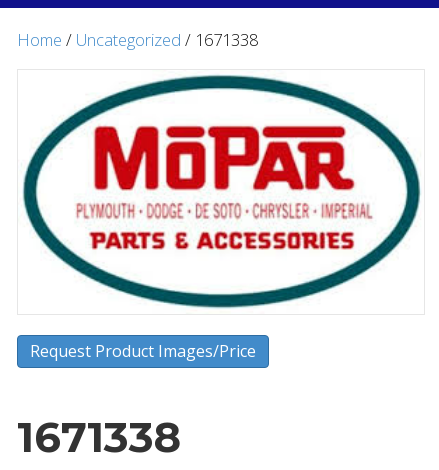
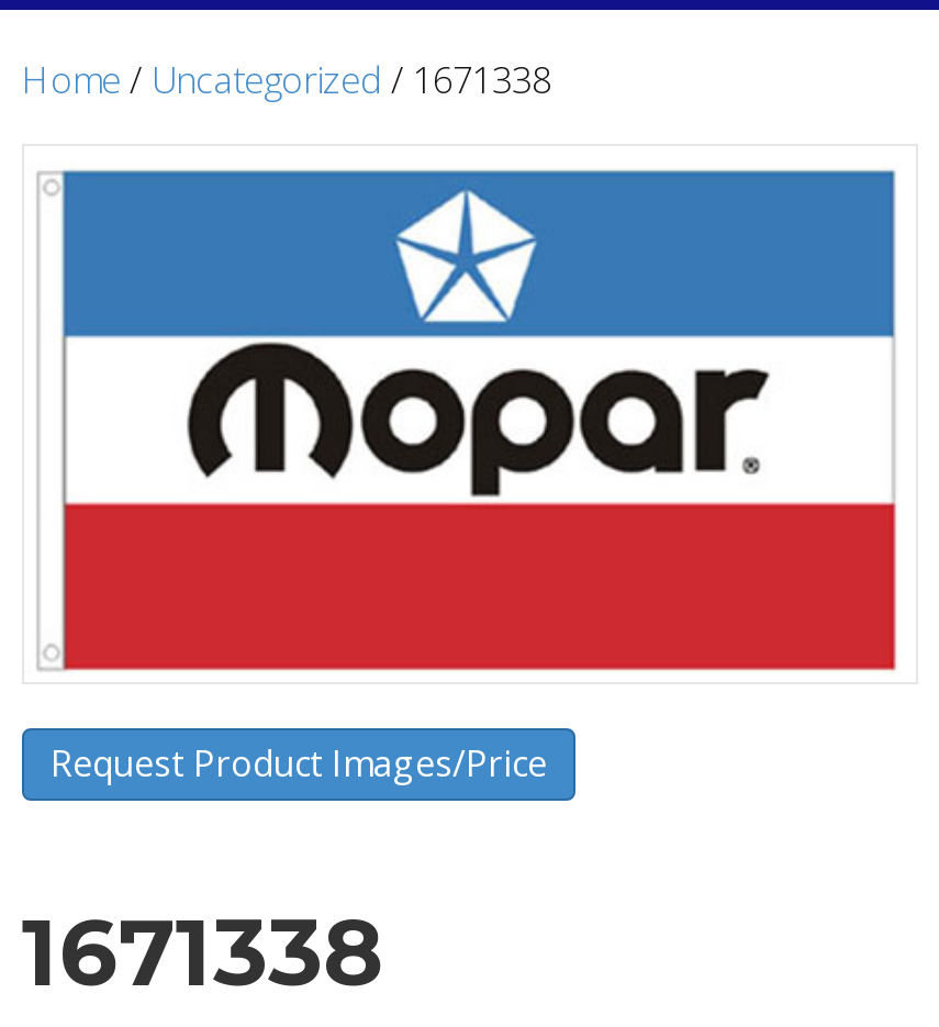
[23,74,421,309] [image] -> [37,159,907,673] [image]

